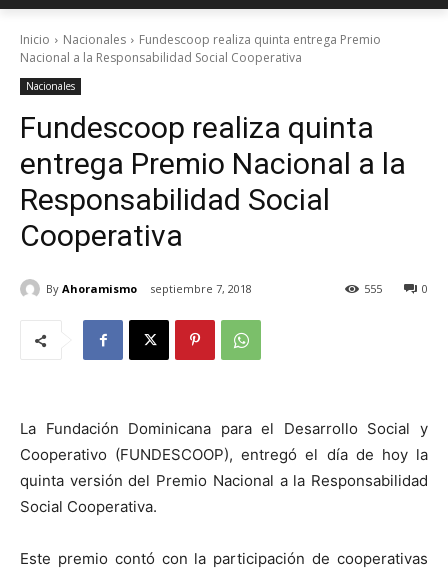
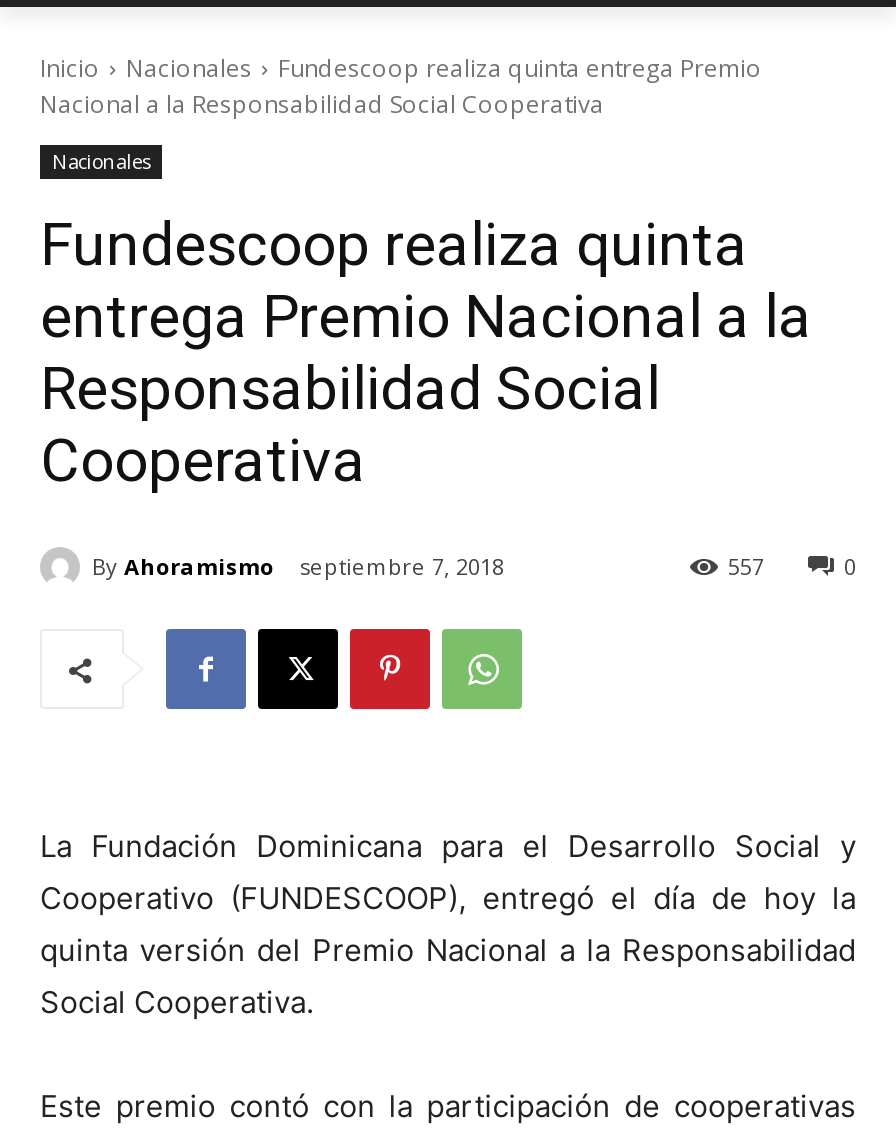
[364,281,382,296] 555 -> [728,551,764,581] 557

